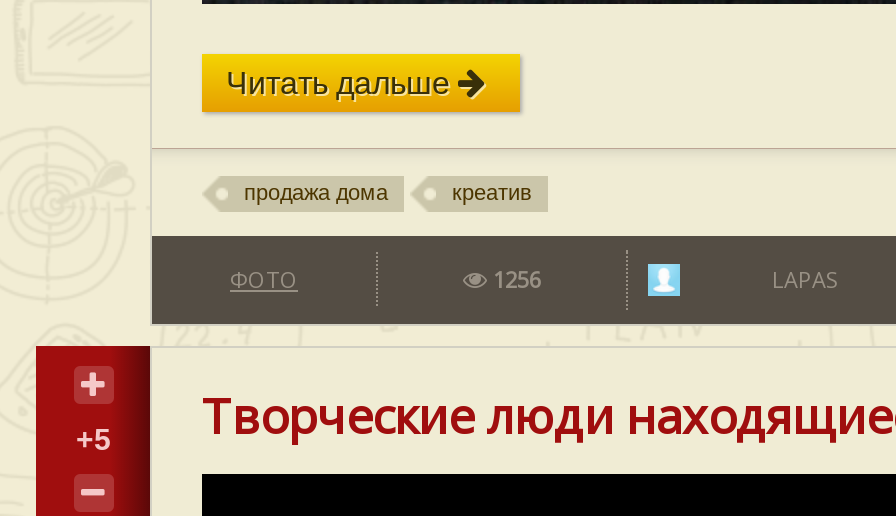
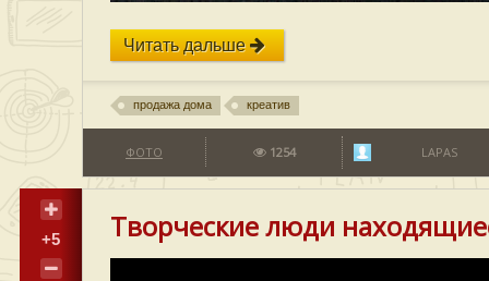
[487,264,541,294] 1256 -> [266,144,295,160] 1254

